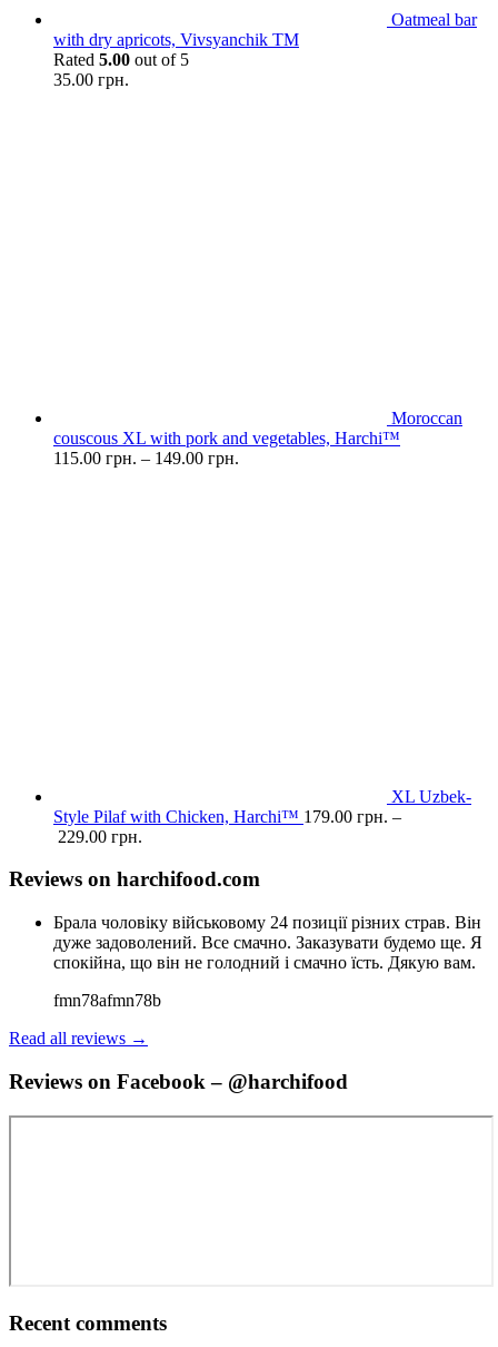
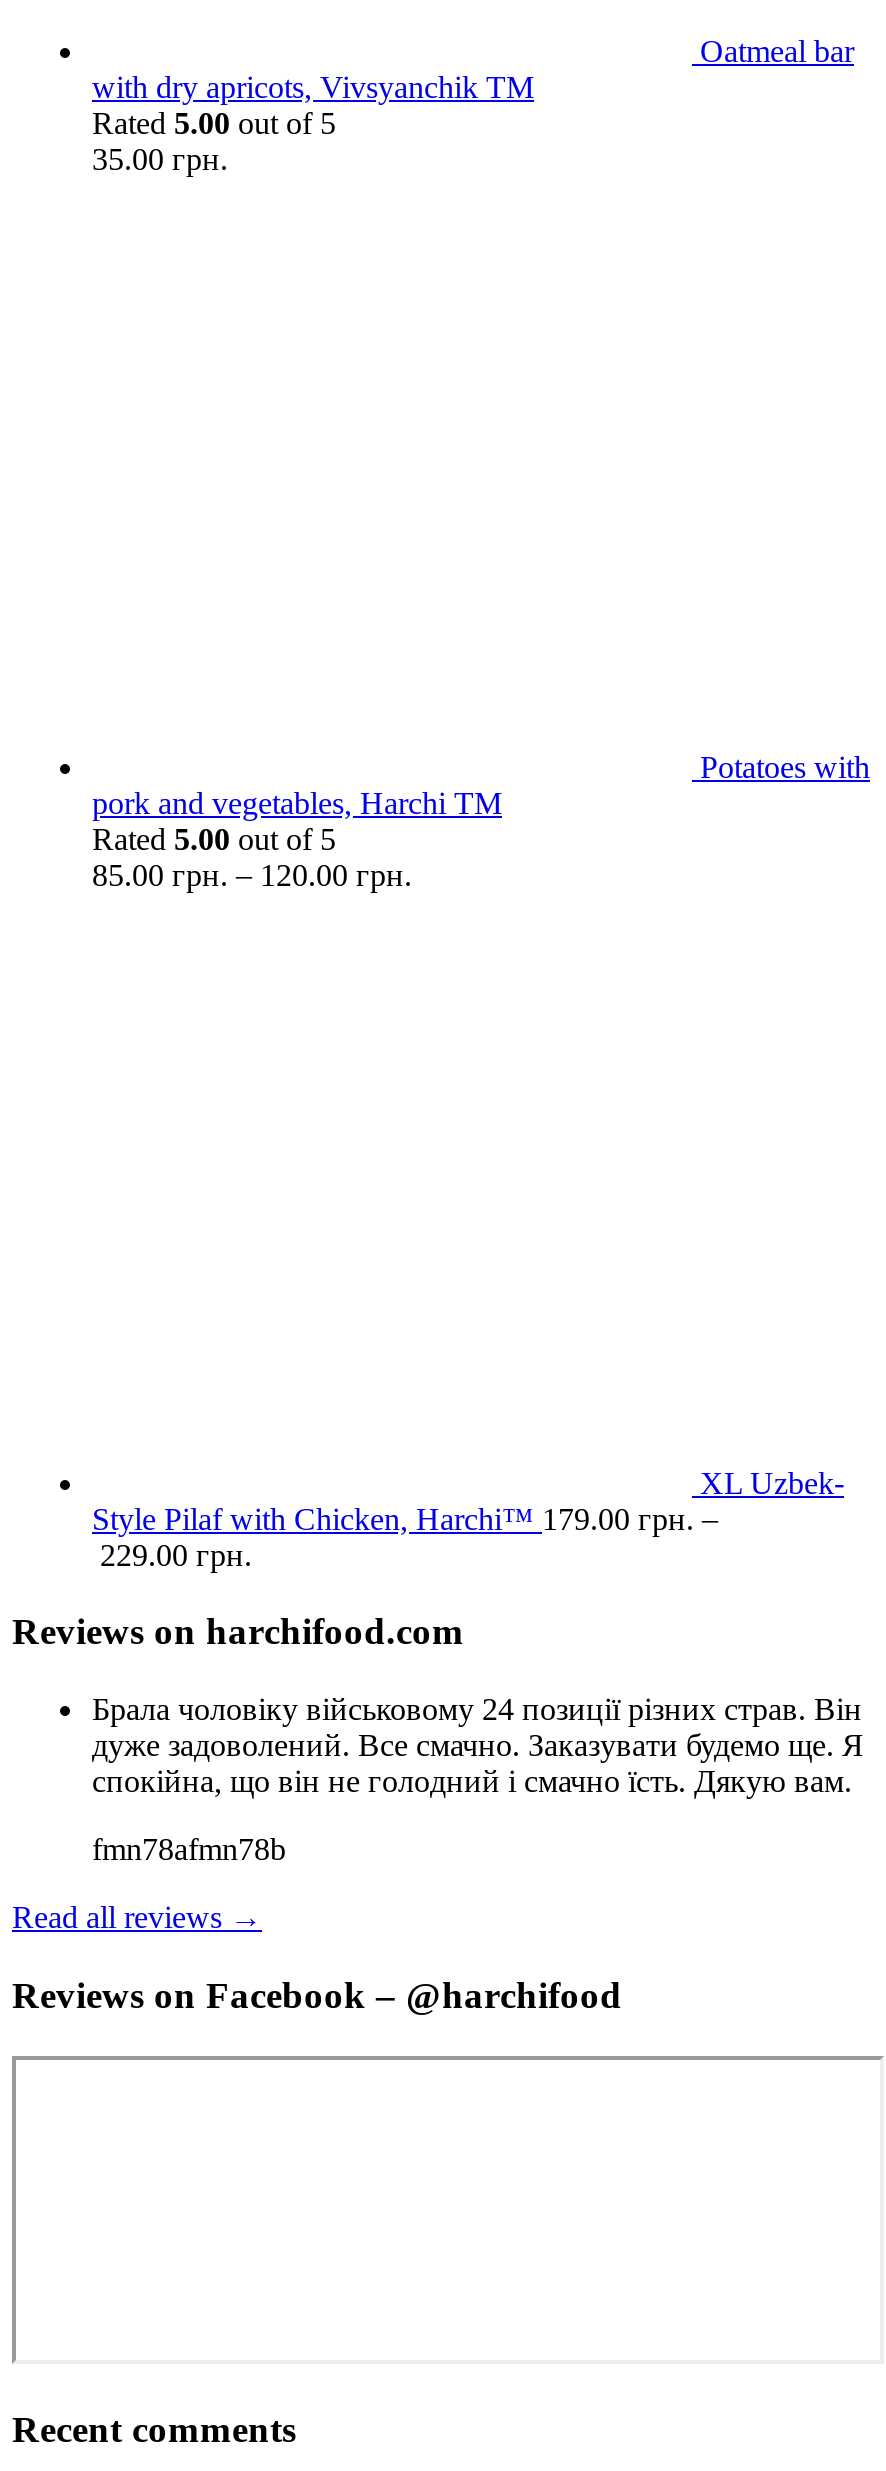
[53,408,462,467] Moroccan | couscous XL with pork and vegetables, Harchi™ | 115.00 грн. – 149.00 грн. -> [92,749,870,891] Potatoes with | pork and vegetables, Harchi TM | Rated 5.00 out of 5 | 85.00 грн. – 120.00 грн.

